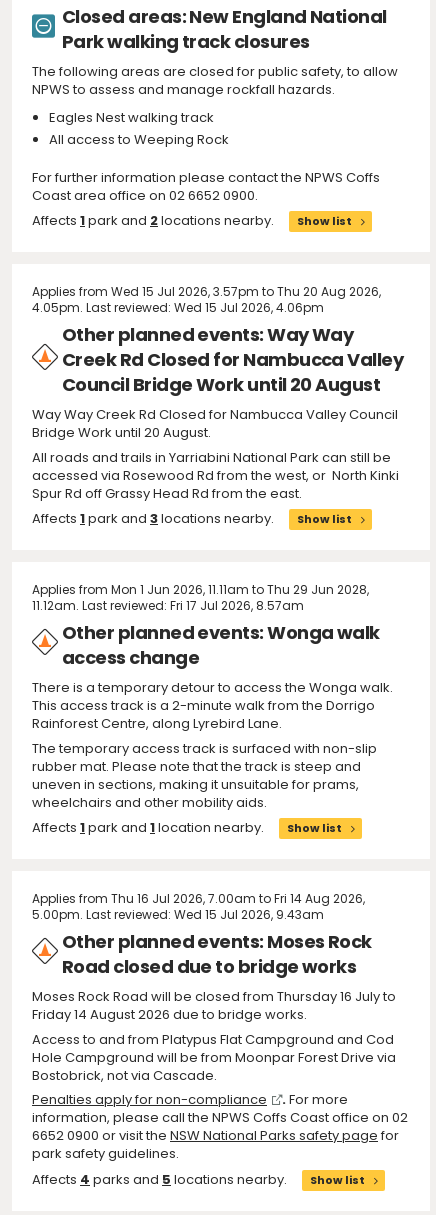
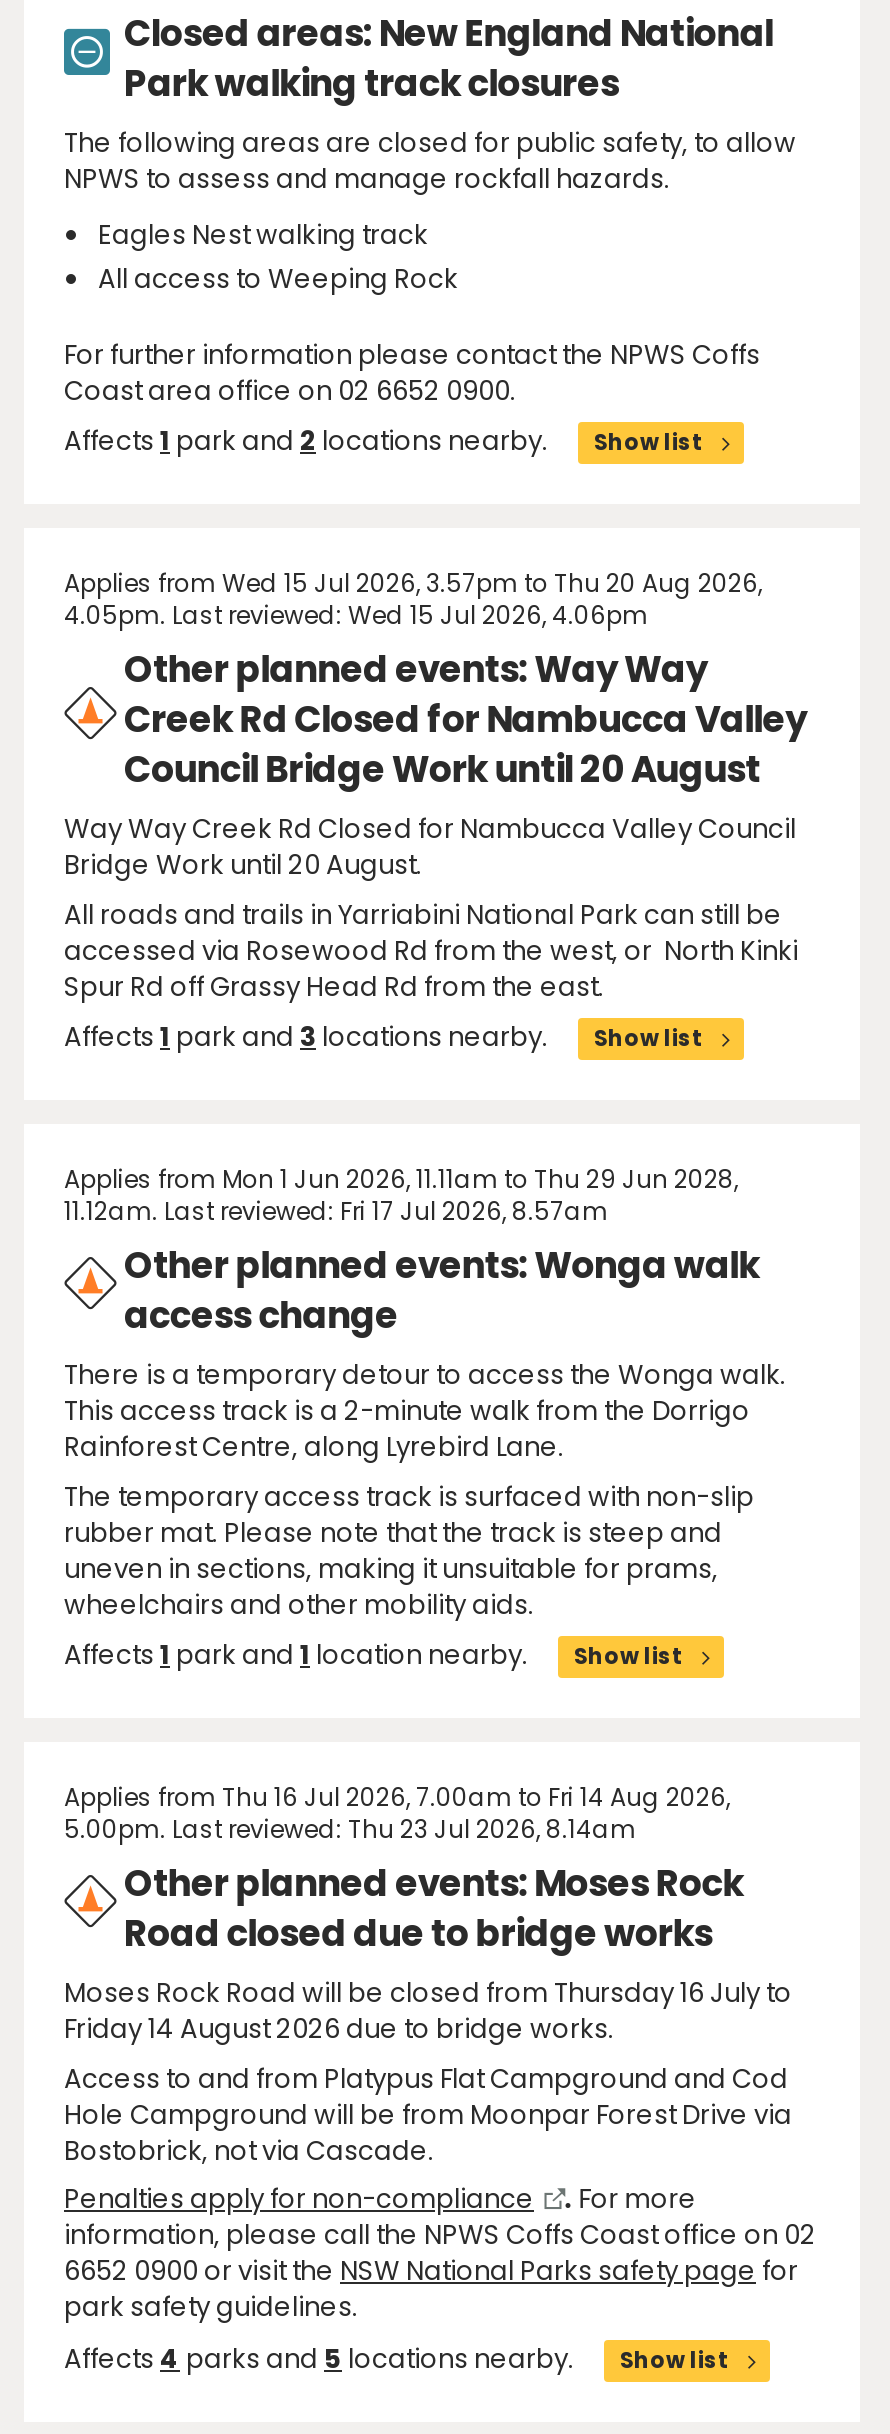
[32,906,324,923] 5.00pm. Last reviewed: Wed 15 Jul 2026, 9.43am -> [64,1812,636,1846] 5.00pm. Last reviewed: Thu 23 Jul 2026, 8.14am

